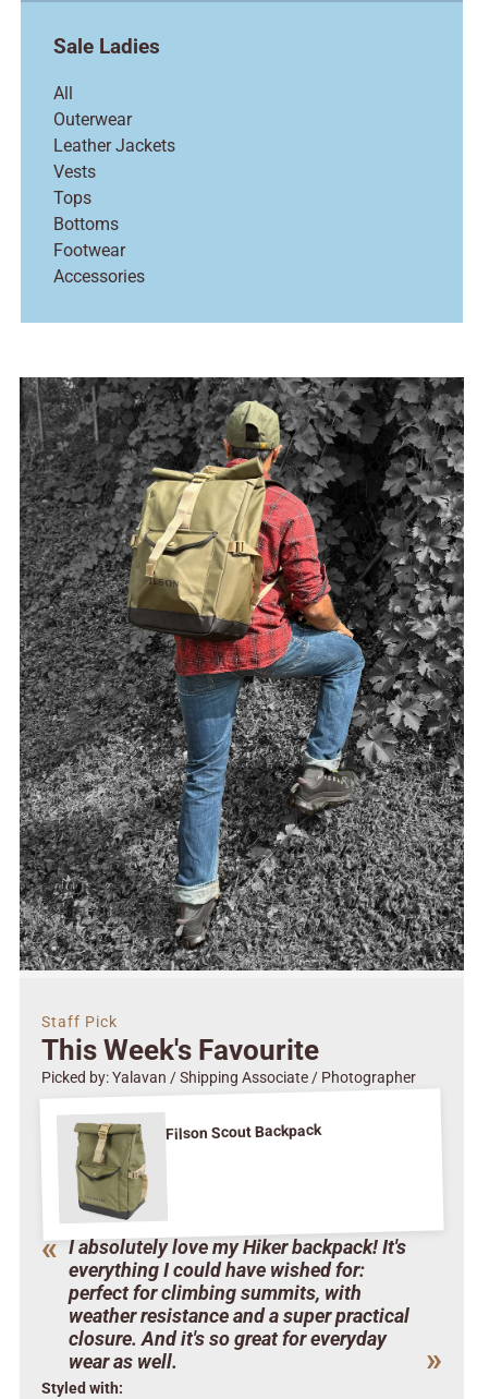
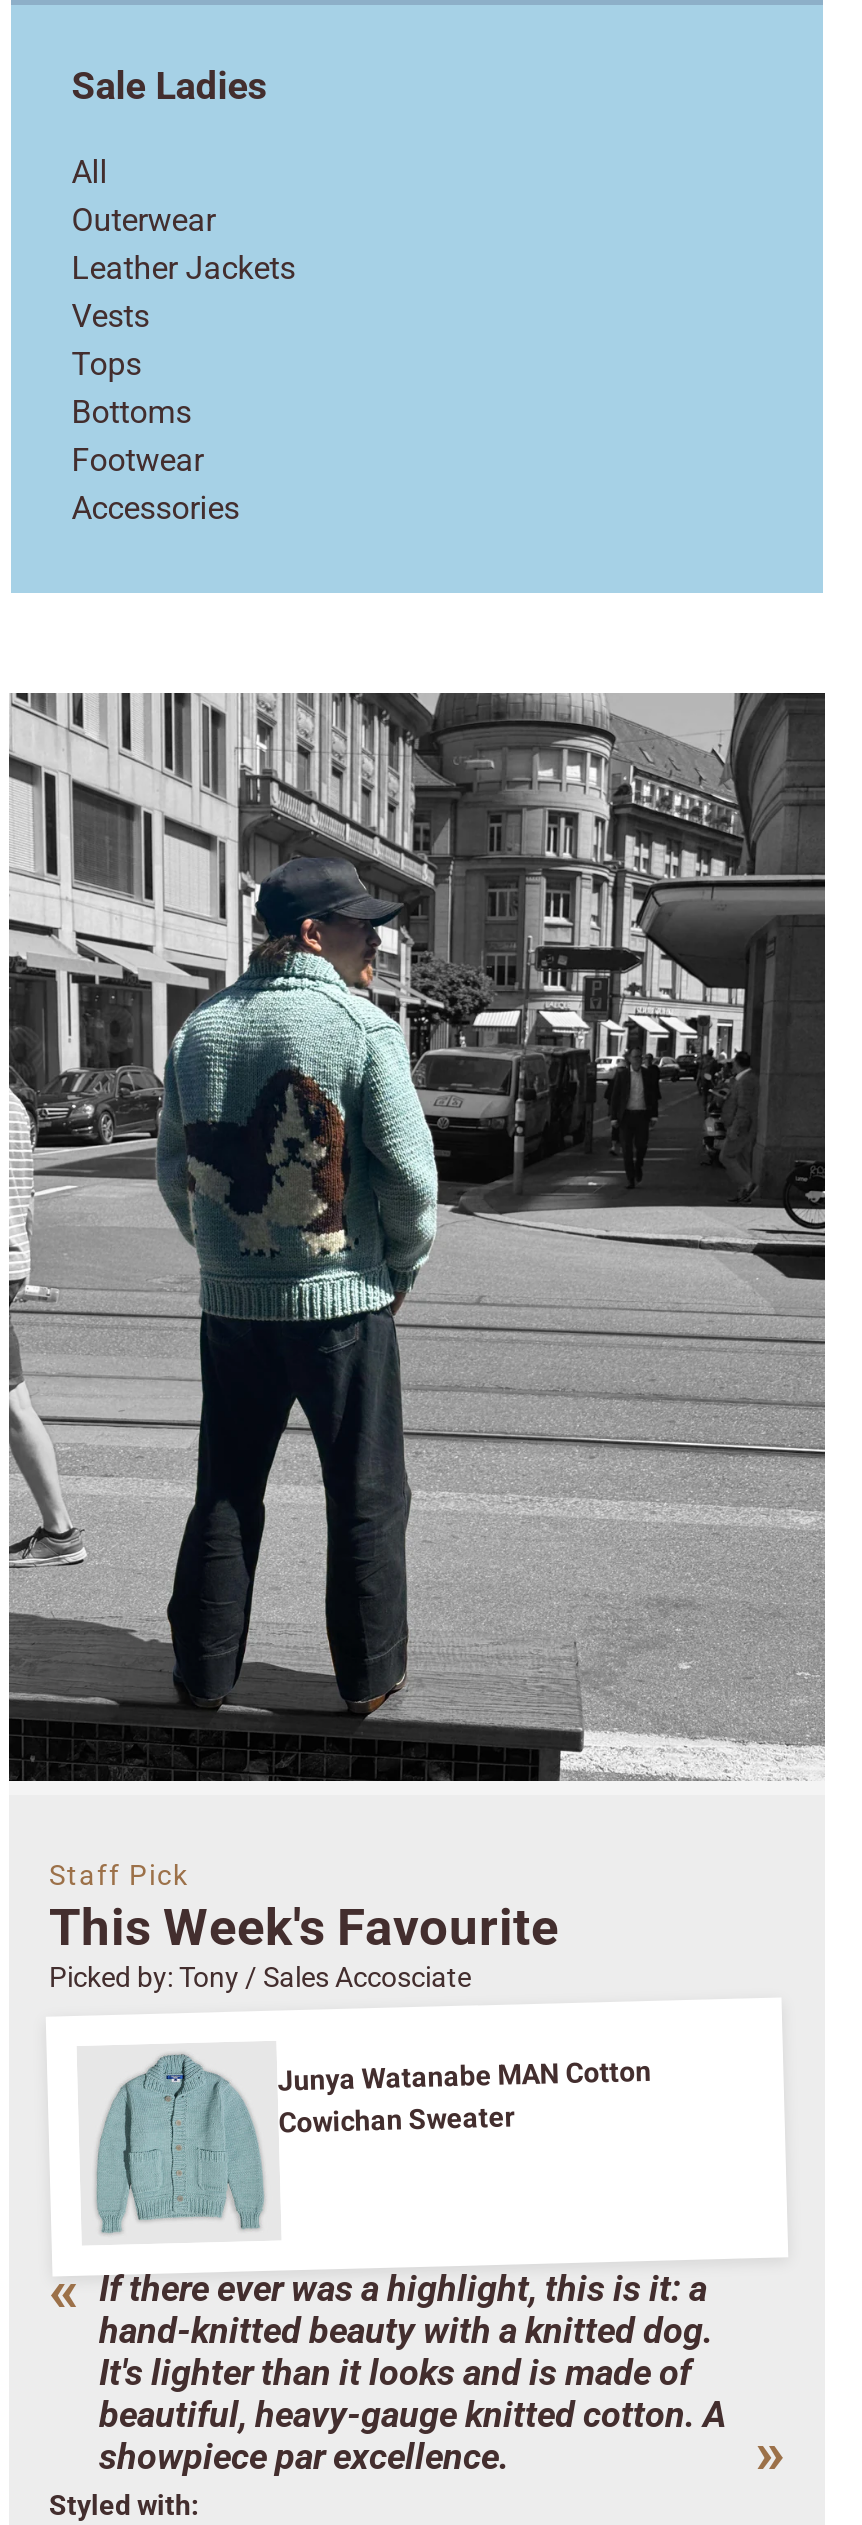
[19,376,465,972] [image] -> [9,693,825,1781] [image]
[41,1068,416,1086] Picked by: Yalavan / Shipping Associate / Photographer -> [49,1960,471,1992] Picked by: Tony / Sales Accosciate
[68,1121,322,1221] [image] | Filson Scout Backpack -> [95,2053,652,2209] [image] | Junya Watanabe MAN Cotton | Cowichan Sweater
[69,1235,409,1373] I absolutely love my Hiker backpack! It's | everything I could have wished for: | perfect for climbing summits, with | weather resistance and a super practical | closure. And it's so great for everyday | wear as well. -> [99,2266,727,2476] If there ever was a highlight, this is it: a | hand-knitted beauty with a knitted dog. | It's lighter than it looks and is made of | beautiful, heavy-gauge knitted cotton. A | showpiece par excellence.

